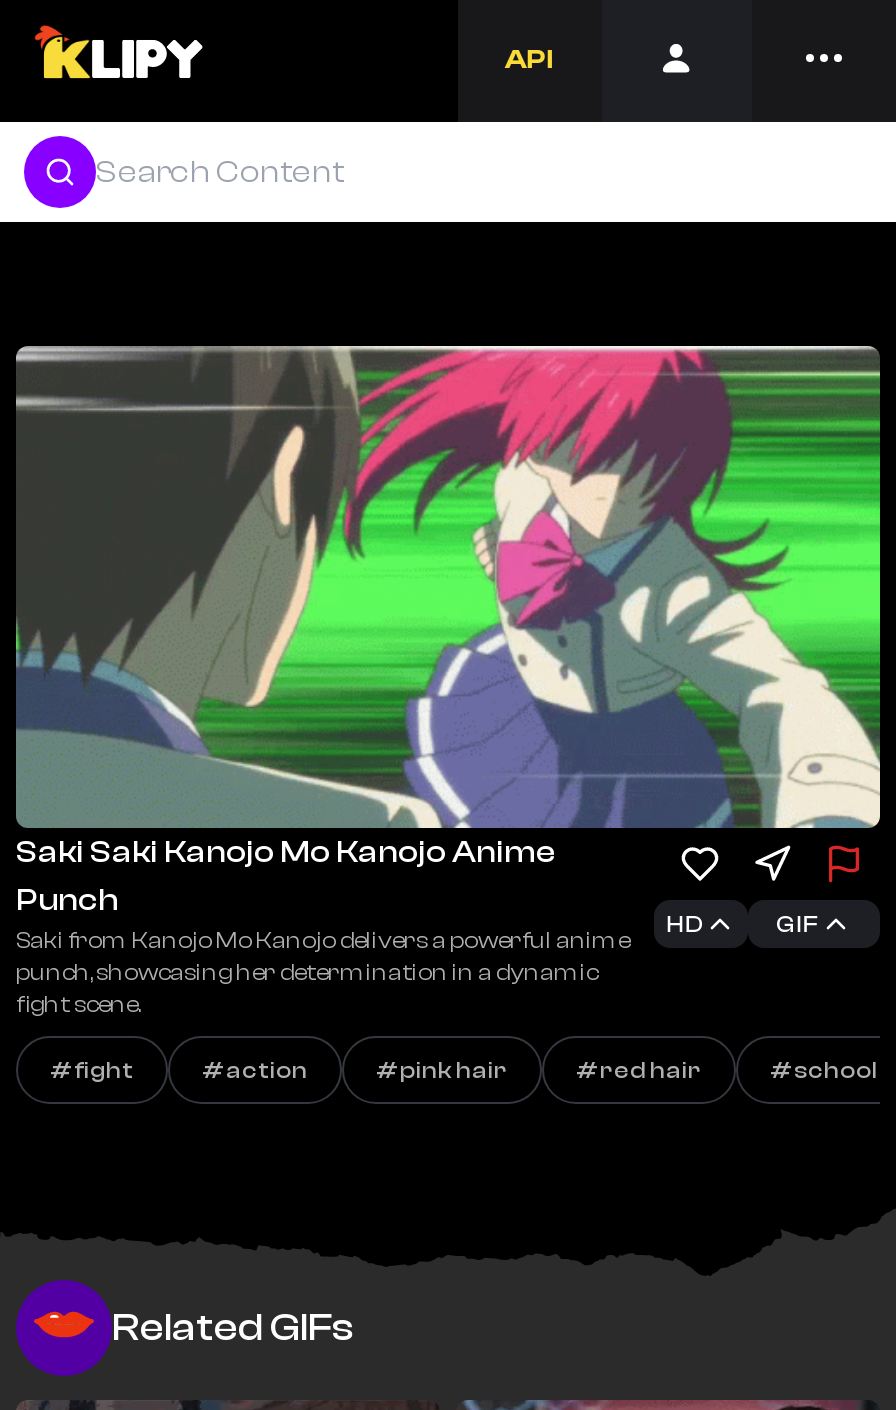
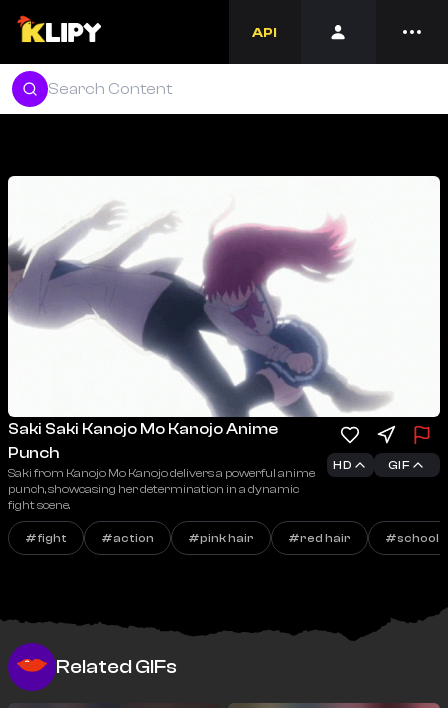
[14,344,882,830] [image] -> [7,175,441,418] [image]

